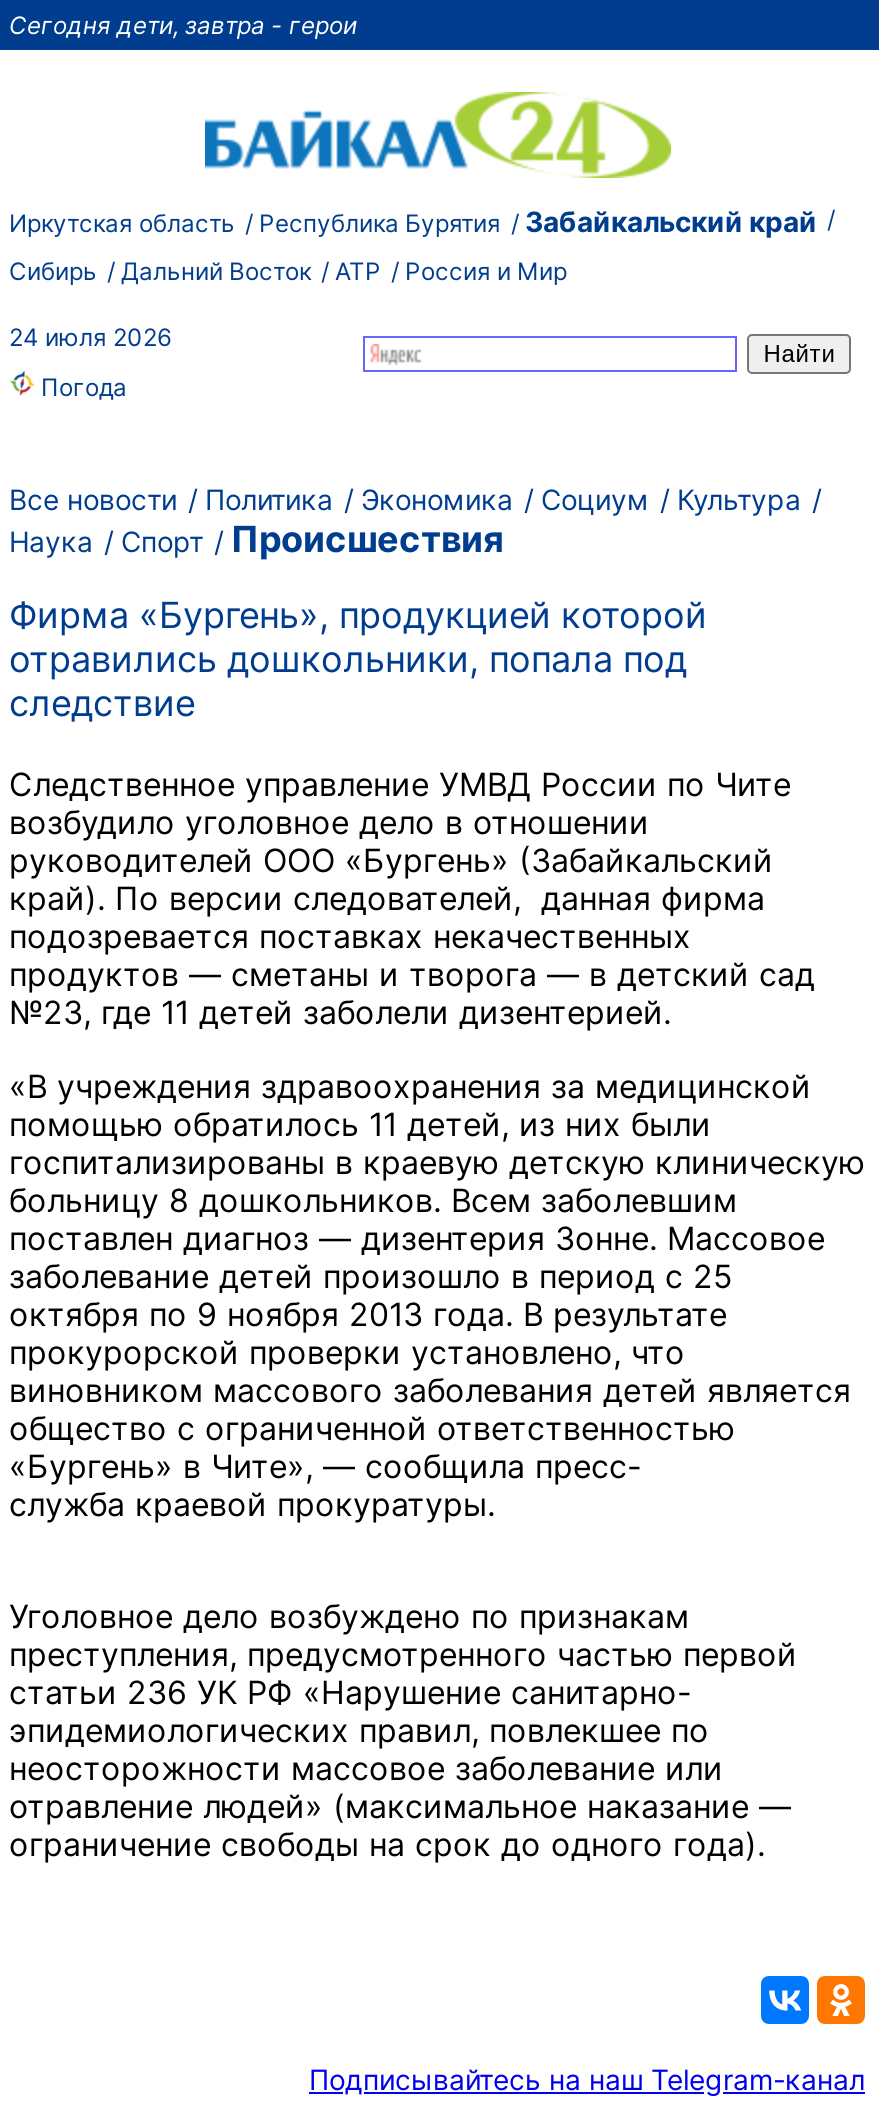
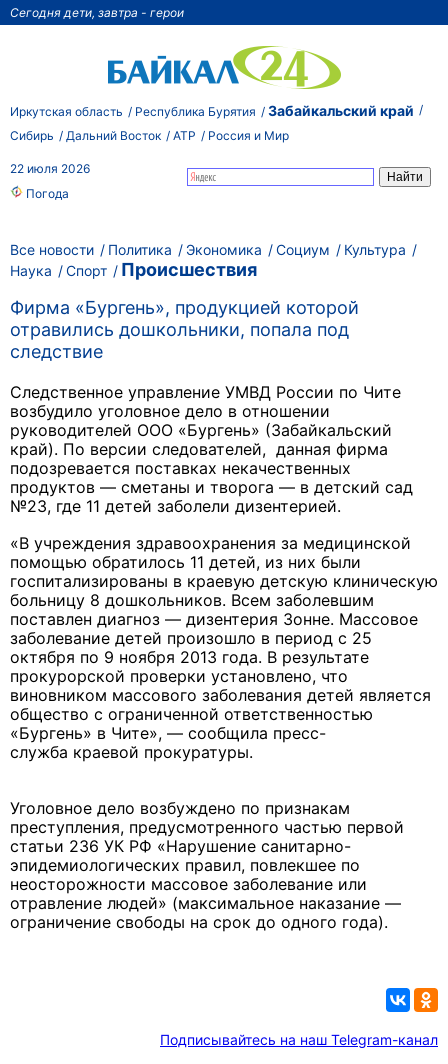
[9,322,171,352] 24 июля 2026 -> [10,161,90,176] 22 июля 2026

